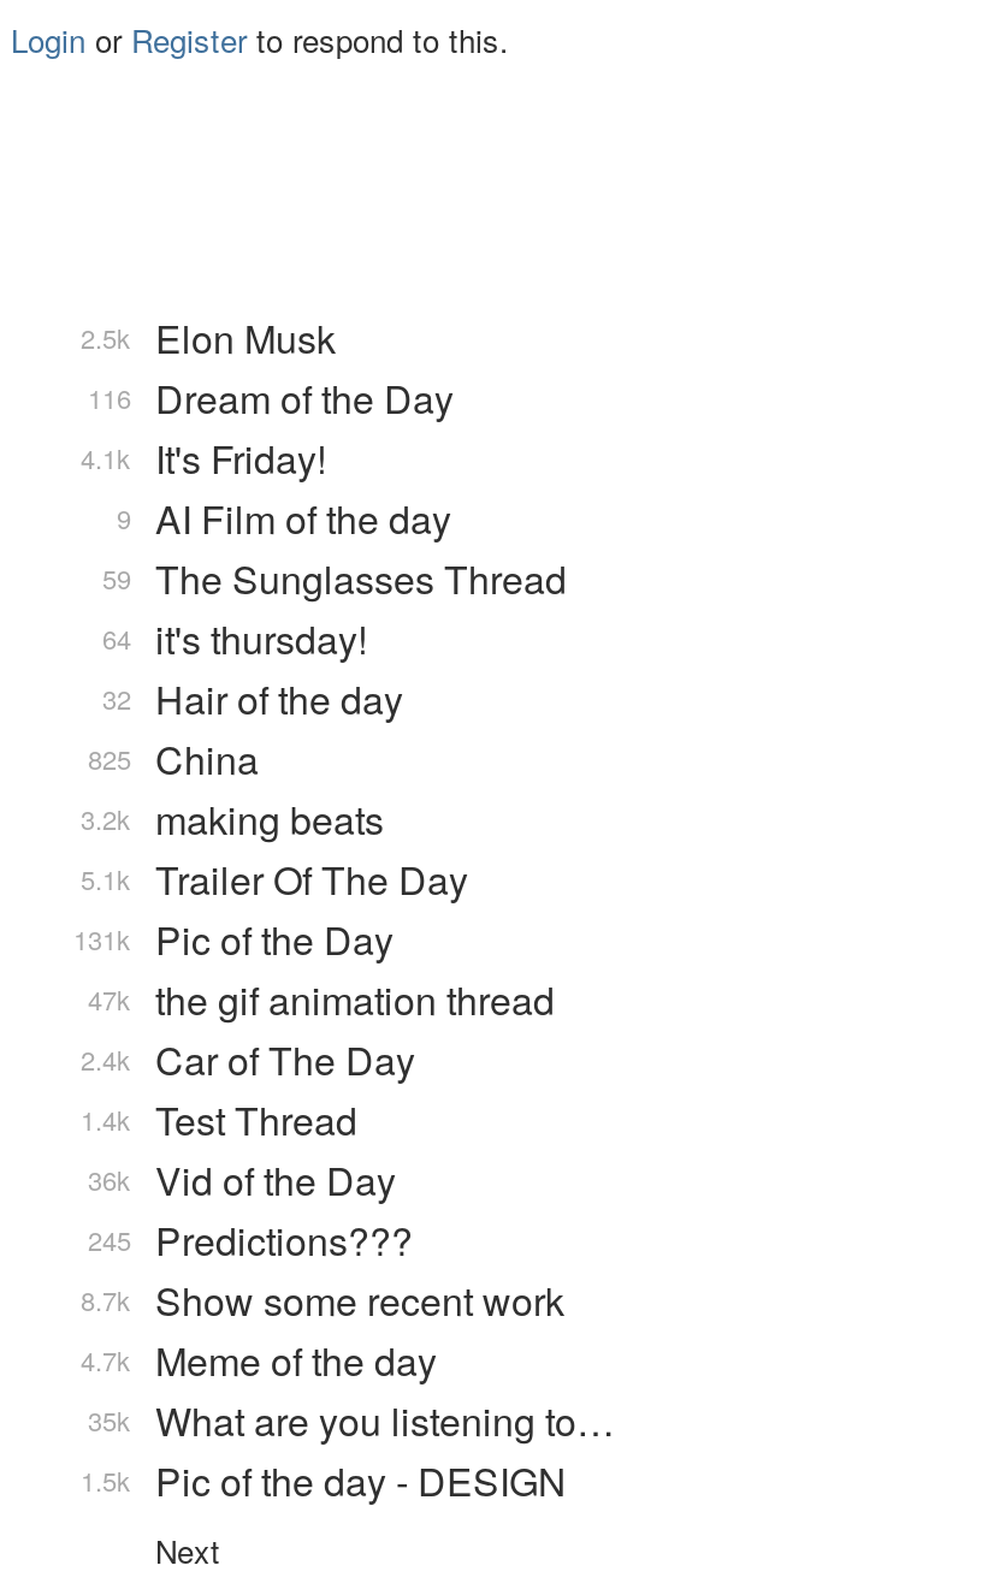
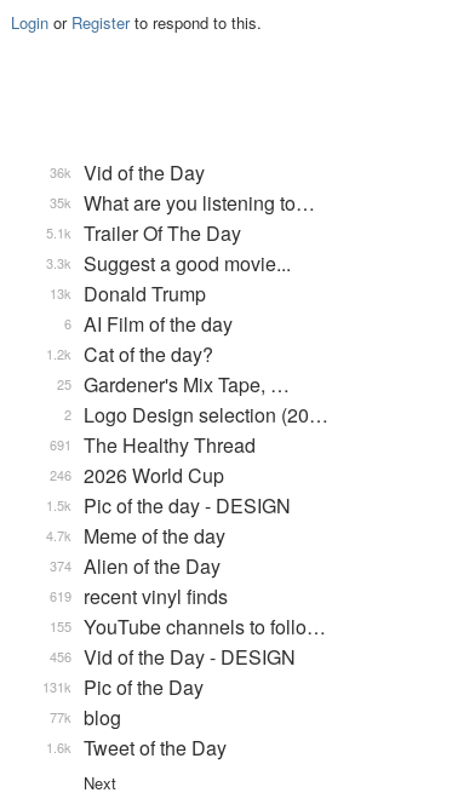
[81,310,567,1148] Elon Musk | 2.5k | Dream of the Day | 116 | It's Friday! | 4.1k | 9 | The Sunglasses Thread | 59 | it's thursday! | 64 | Hair of the day | 32 | China | 825 | making beats | 3.2k | the gif animation thread | 47k | Car of The Day | 2.4k | Test Thread | 1.4k -> none
moved [155,491,451,546] -> [84,310,233,338]: AI Film of the day
moved [81,852,468,907] -> [46,219,241,247]: Trailer Of The Day | 5.1k
moved [73,912,394,967] -> [42,673,204,701]: Pic of the Day | 131k
moved [88,1152,396,1208] -> [50,159,205,186]: Vid of the Day | 36k
[81,1212,564,1328] Predictions??? | 245 | Show some recent work | 8.7k -> none
moved [81,1333,437,1388] -> [46,522,225,550]: Meme of the day | 4.7k
moved [88,1393,615,1448] -> [50,189,315,217]: What are you listening to… | 35k
none -> [46,249,328,489] Suggest a good movie... | 3.3k | Donald Trump | 13k | 6 | Cat of the day? | 1.2k | Gardener's Mix Tape, … | 25 | Logo Design selection (20… | 2 | The Healthy Thread | 691 | 2026 World Cup | 246
moved [81,1453,567,1508] -> [46,492,291,519]: Pic of the day - DESIGN | 1.5k
none -> [46,552,326,762] Alien of the Day | 374 | recent vinyl finds | 619 | YouTube channels to follo… | 155 | Vid of the Day - DESIGN | 456 | blog | 77k | Tweet of the Day | 1.6k

